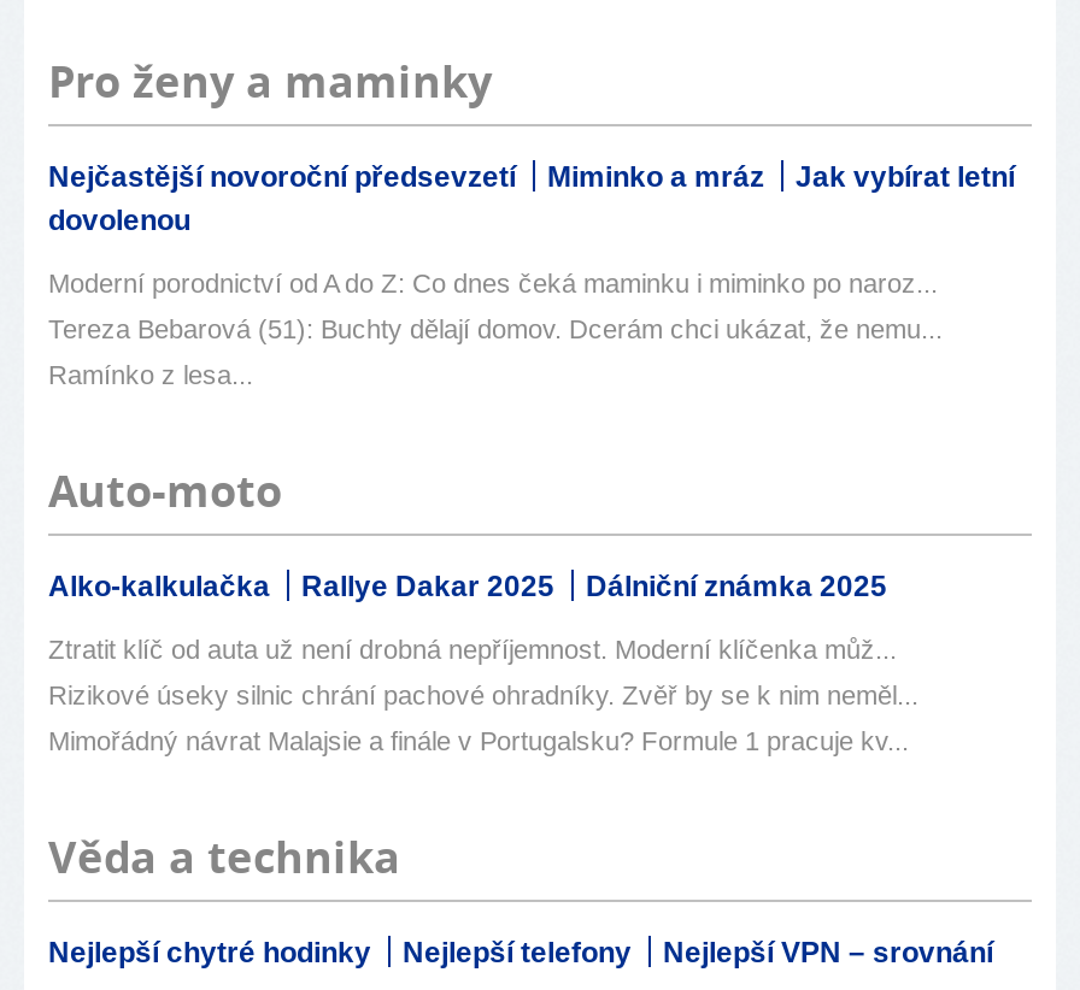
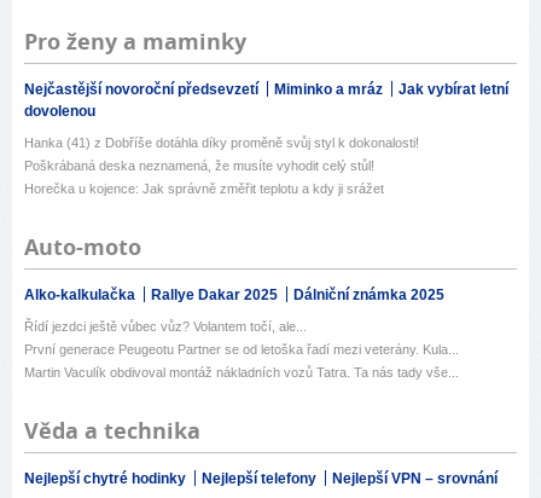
[48,269,938,298] Moderní porodnictví od A do Z: Co dnes čeká maminku i miminko po naroz... -> [24,135,419,150] Hanka (41) z Dobříše dotáhla díky proměně svůj styl k dokonalosti!
[48,315,943,343] Tereza Bebarová (51): Buchty dělají domov. Dcerám chci ukázat, že nemu... -> [24,158,374,173] Poškrábaná deska neznamená, že musíte vyhodit celý stůl!
[48,360,253,389] Ramínko z lesa... -> [24,181,384,196] Horečka u kojence: Jak správně změřit teplotu a kdy ji srážet
[48,635,897,664] Ztratit klíč od auta už není drobná nepříjemnost. Moderní klíčenka můž... -> [24,319,307,334] Řídí jezdci ještě vůbec vůz? Volantem točí, ale...
[48,681,918,710] Rizikové úseky silnic chrání pachové ohradníky. Zvěř by se k nim neměl... -> [24,342,459,357] První generace Peugeotu Partner se od letoška řadí mezi veterány. Kula...
[48,726,909,755] Mimořádný návrat Malajsie a finále v Portugalsku? Formule 1 pracuje kv... -> [24,365,459,380] Martin Vaculík obdivoval montáž nákladních vozů Tatra. Ta nás tady vše...

